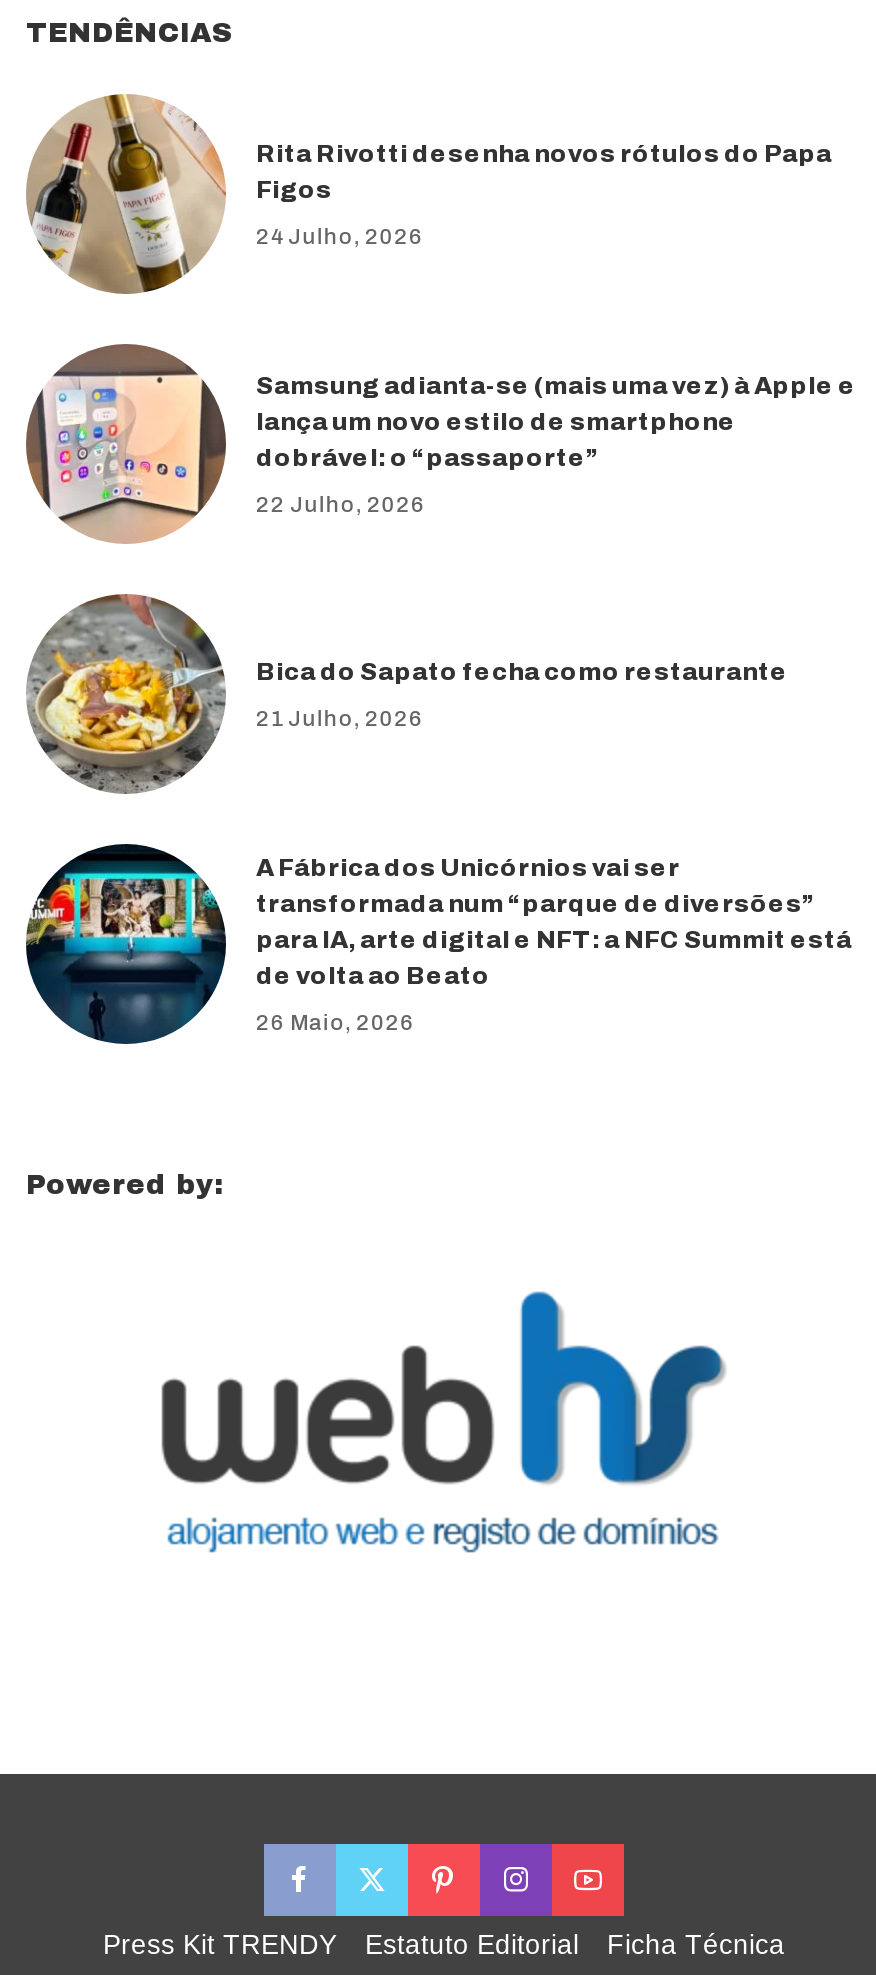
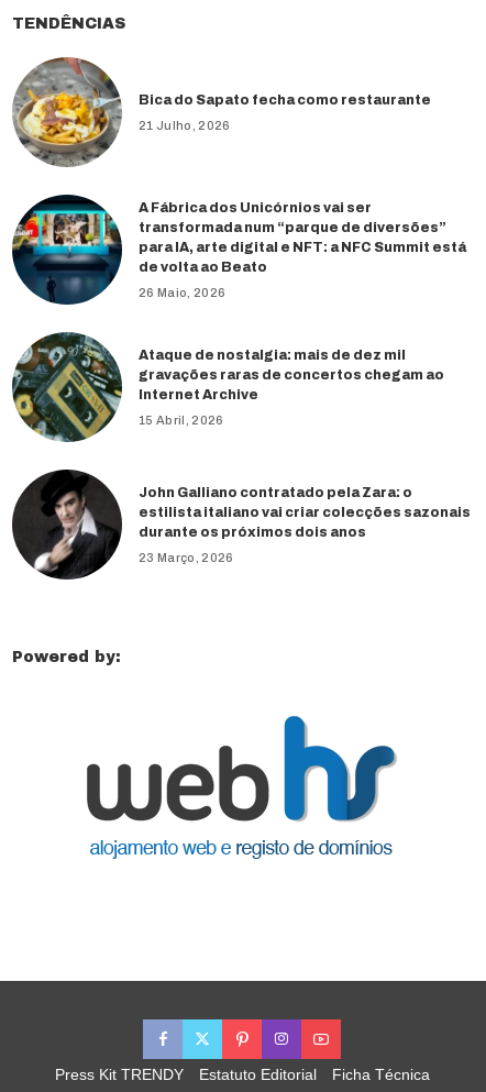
[30,94,832,292] [image] | Rita Rivotti desenha novos rótulos do Papa | Figos | 24 Julho, 2026 -> none
[24,342,856,542] [image] | Samsung adianta-se (mais uma vez) à Apple e | lança um novo estilo de smartphone | dobrável: o “passaporte” | 22 Julho, 2026 -> none
moved [24,590,852,1034] -> [11,55,466,299]: [image] | Bica do Sapato fecha como restaurante | 21 Julho, 2026 | A Fábrica dos Unicórnios vai ser | transformada num “parque de diversões” | para IA, arte digital e NFT: a NFC Summit está | de volta ao Beato | 26 Maio, 2026
none -> [12,331,444,441] [image] | Ataque de nostalgia: mais de dez mil | gravações raras de concertos chegam ao | Internet Archive | 15 Abril, 2026
none -> [13,474,471,578] [image] | John Galliano contratado pela Zara: o | estilista italiano vai criar colecções sazonais | durante os próximos dois anos | 23 Março, 2026

